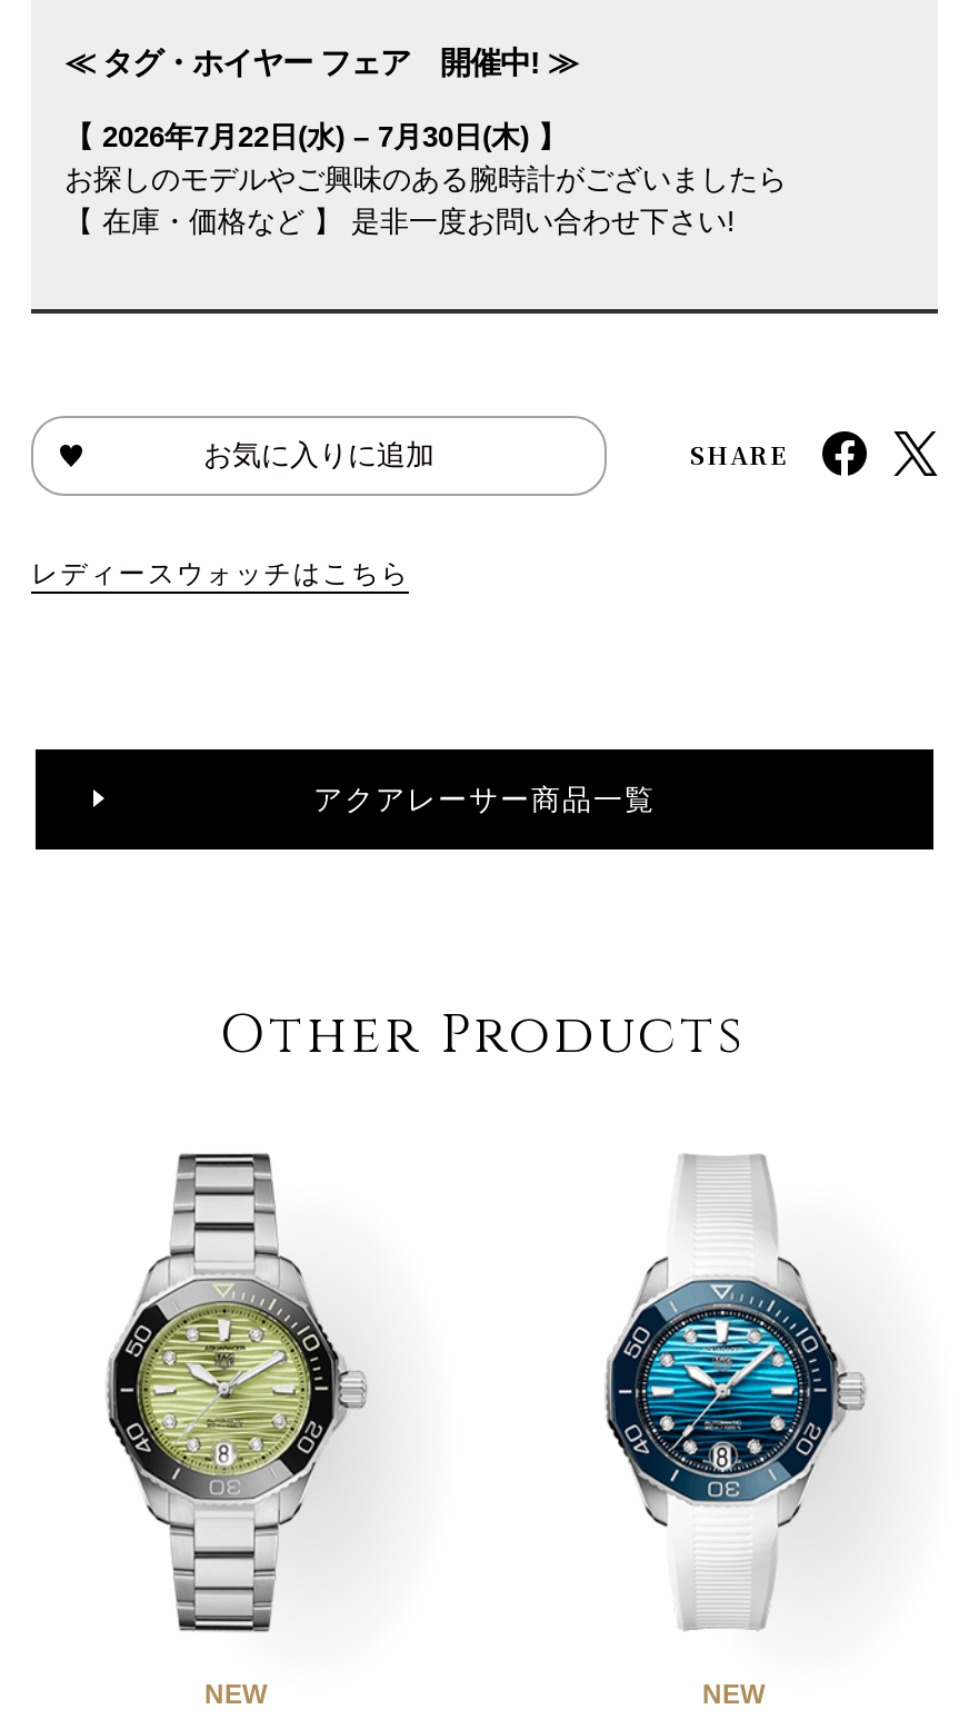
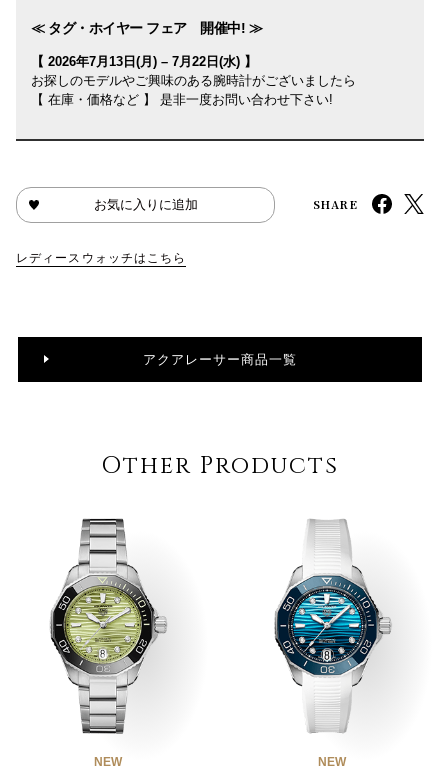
[64,119,567,152] 【 2026年7月22日(水) – 7月30日(木) 】 -> [31,53,257,68] 【 2026年7月13日(月) – 7月22日(水) 】

